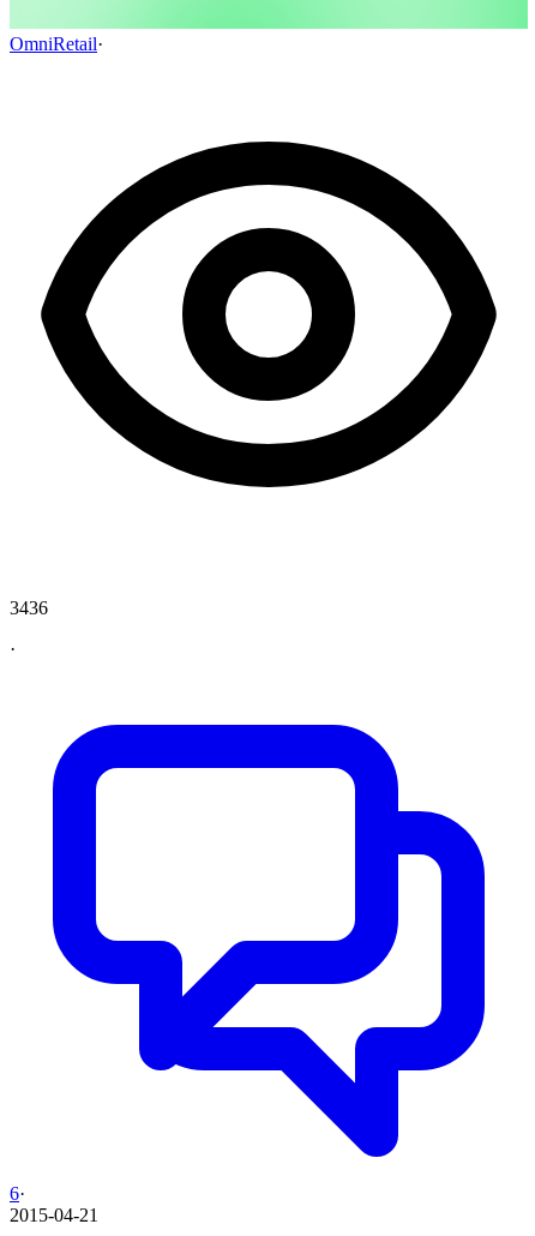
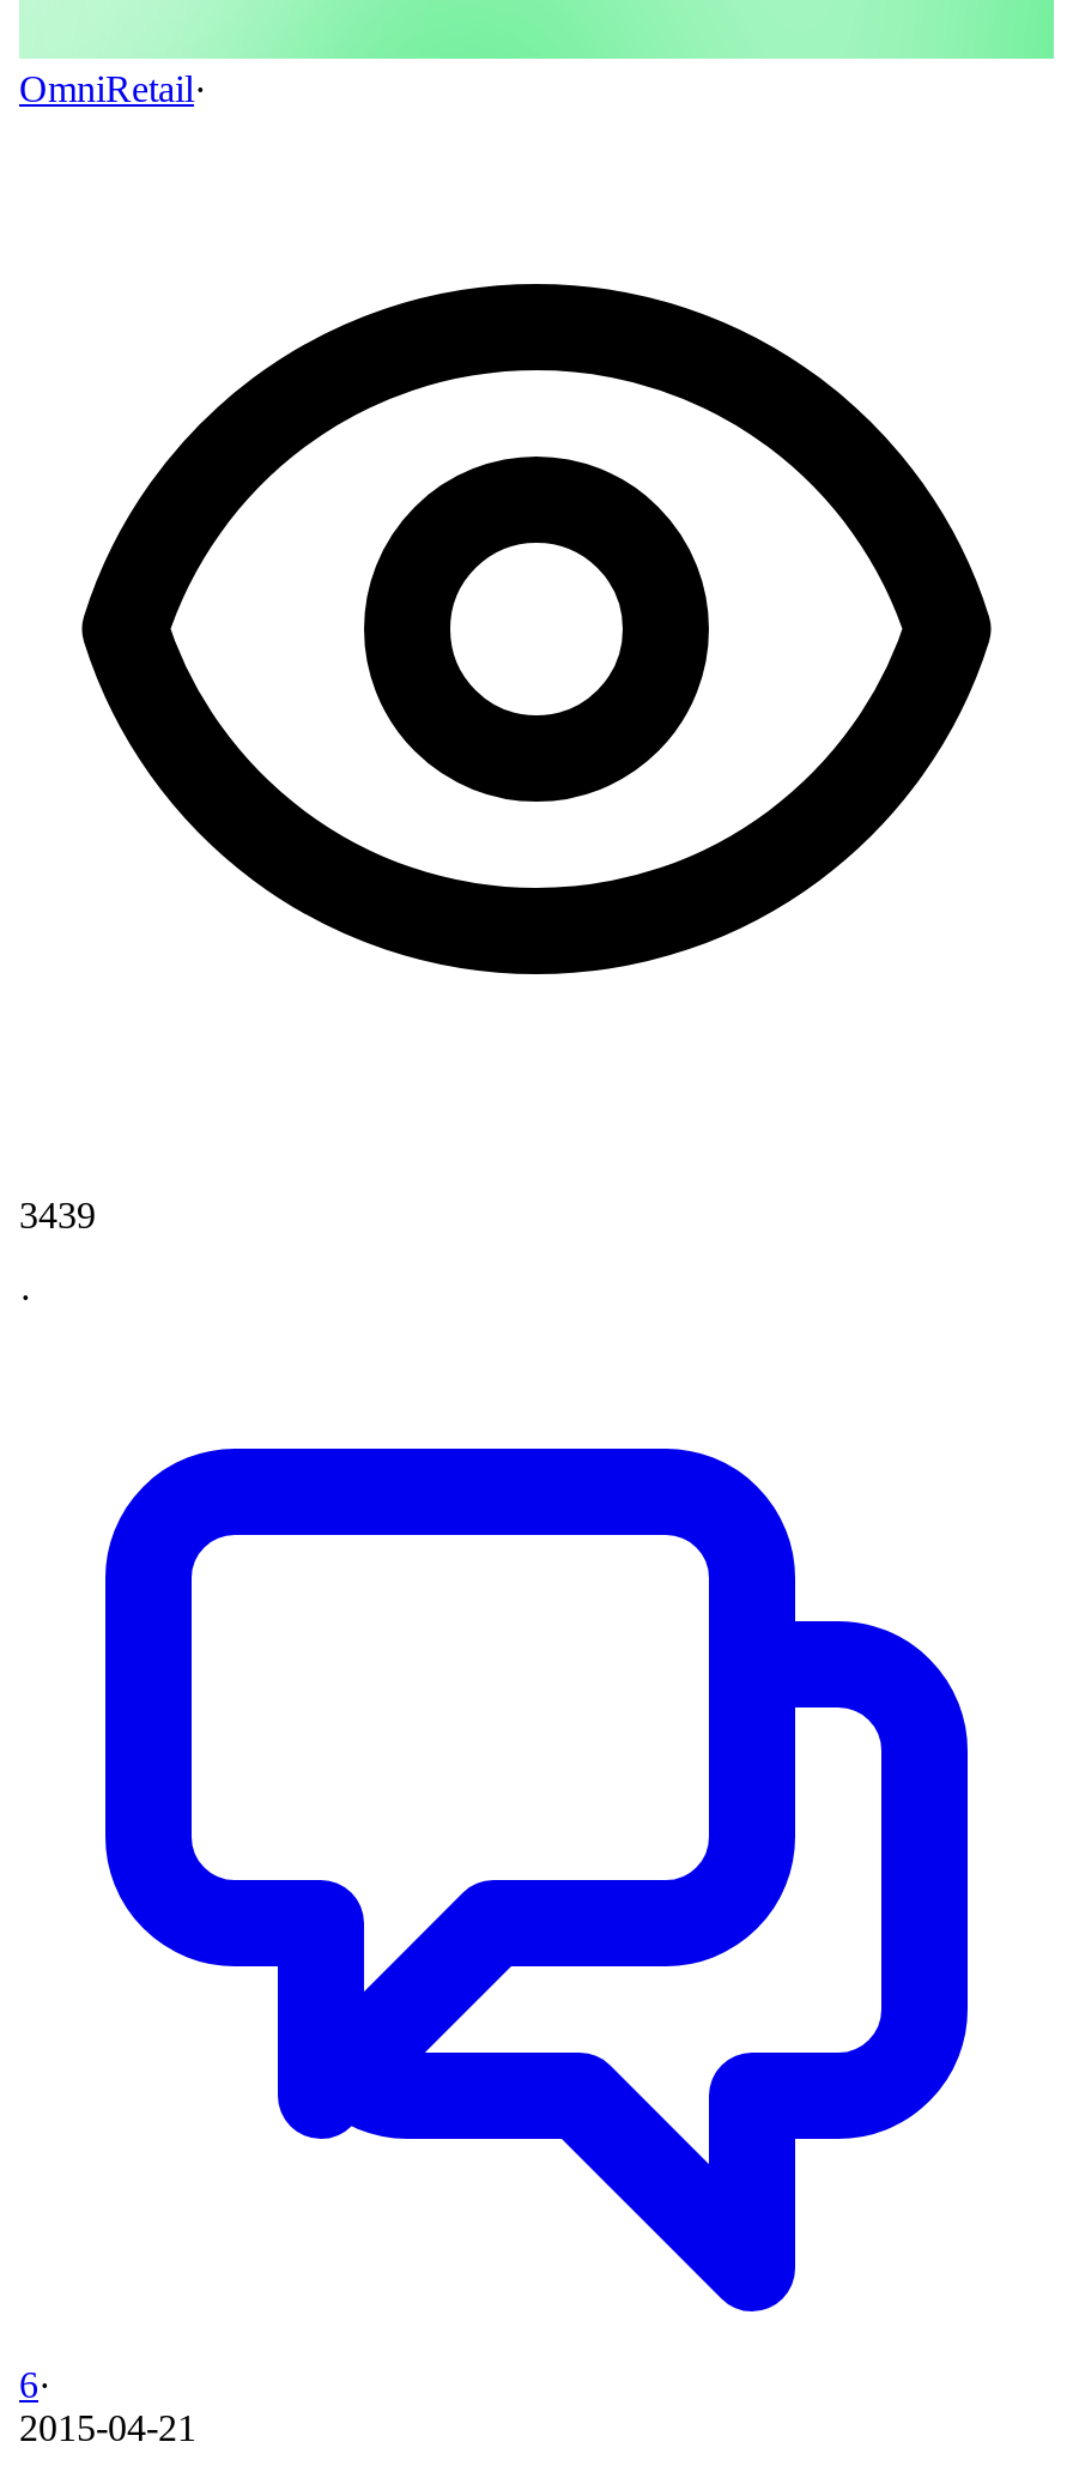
[10,597,48,618] 3436 -> [19,1194,96,1235] 3439

